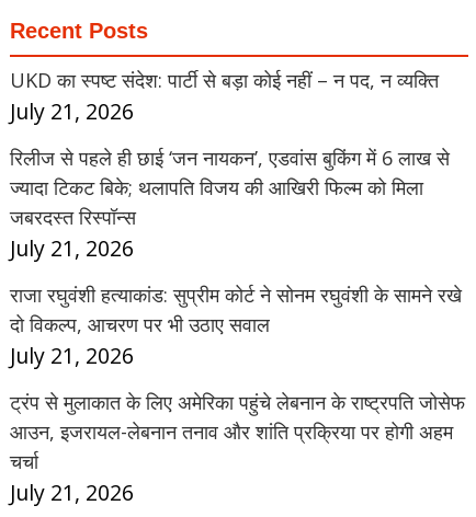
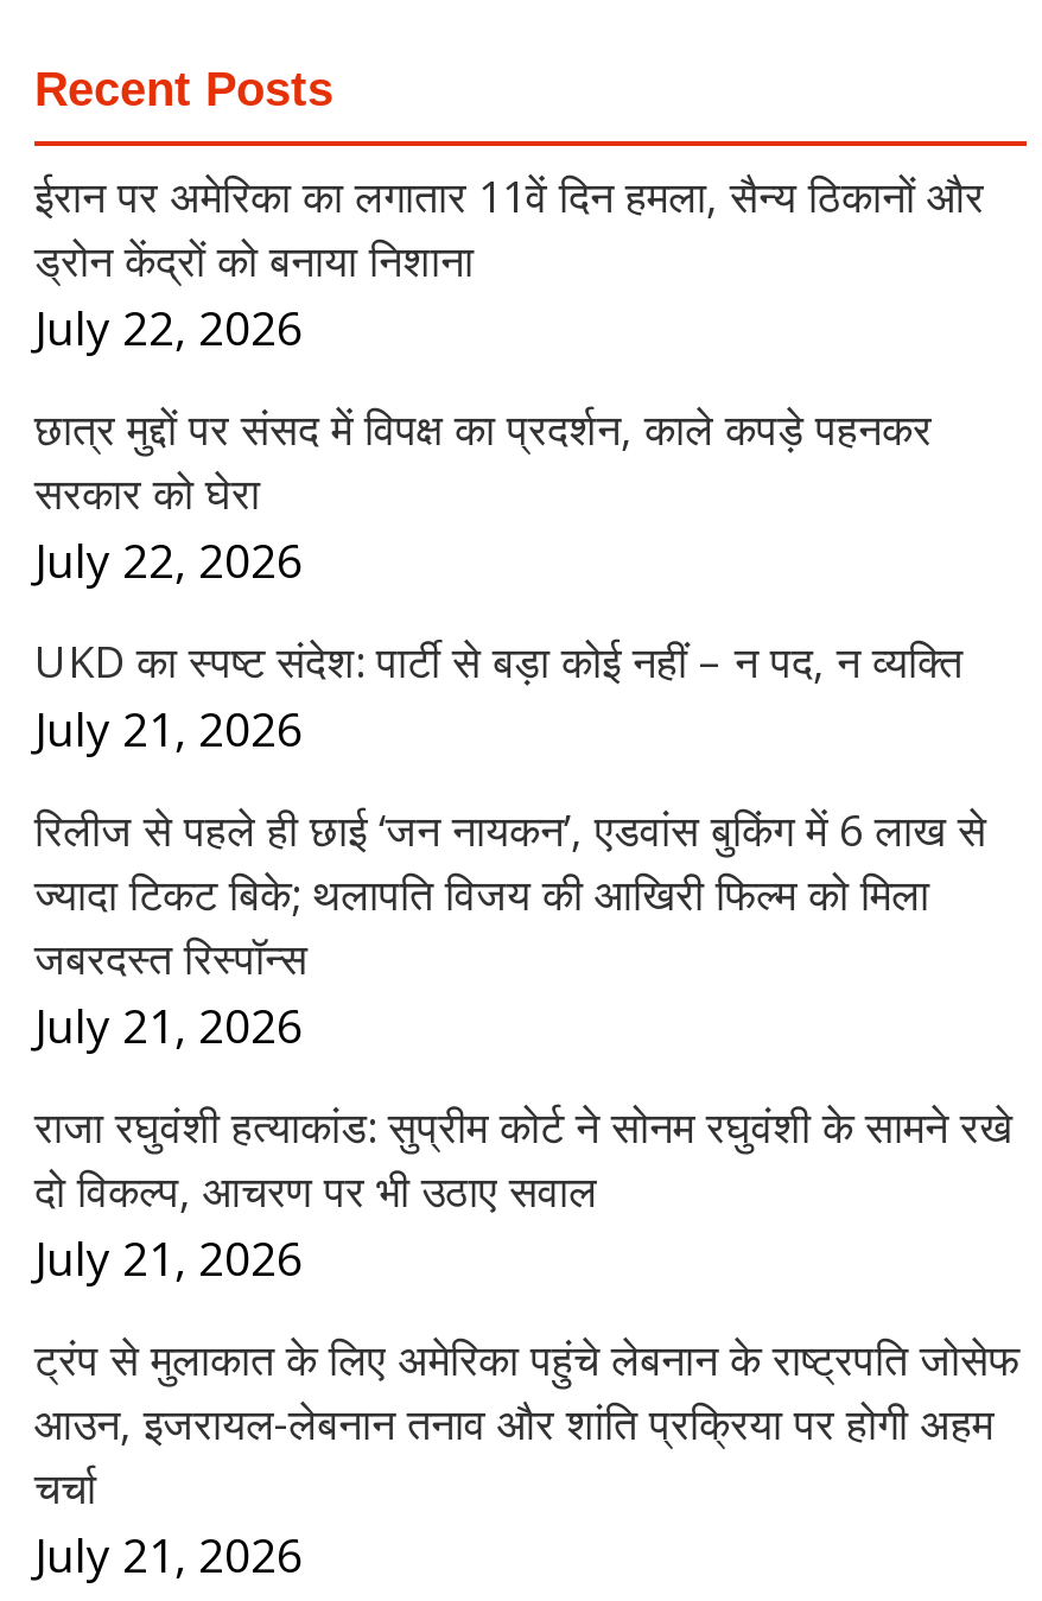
none -> [34,167,984,592] ईरान पर अमेरिका का लगातार 11वें दिन हमला, सैन्य ठिकानों और | ड्रोन केंद्रों को बनाया निशाना | July 22, 2026 | छात्र मुद्दों पर संसद में विपक्ष का प्रदर्शन, काले कपड़े पहनकर | सरकार को घेरा | July 22, 2026

